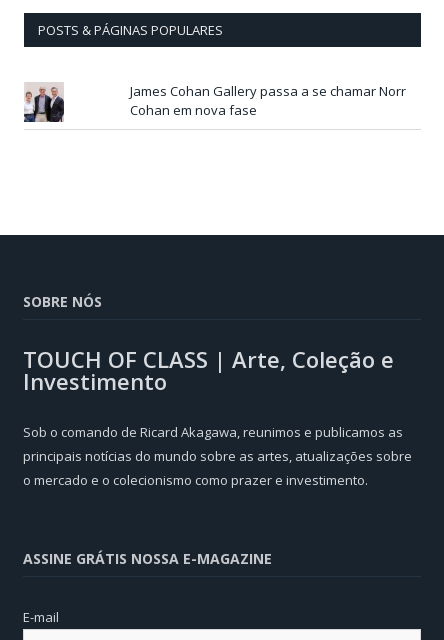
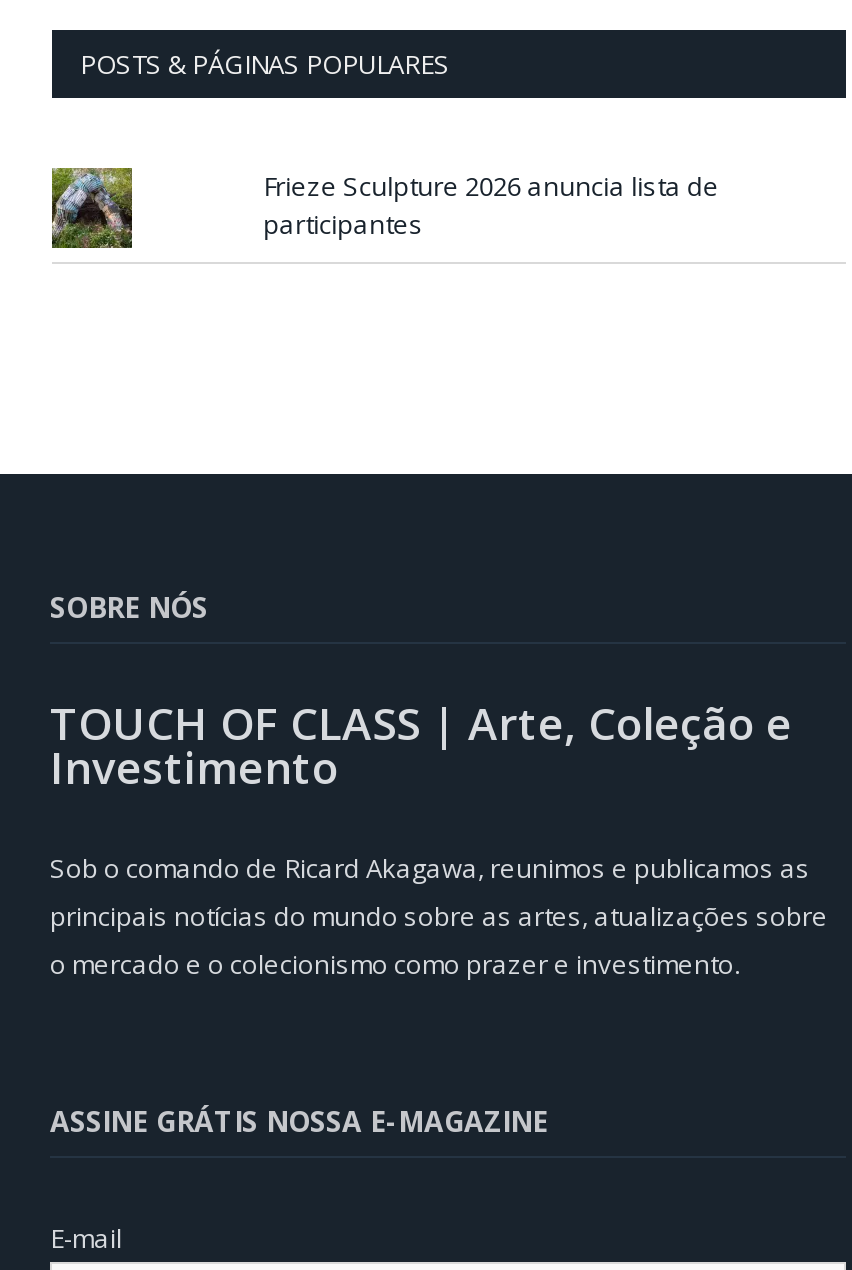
[24,82,64,122] [image] -> [50,166,134,248] [image]
[130,82,406,119] James Cohan Gallery passa a se chamar Norr | Cohan em nova fase -> [263,167,719,241] Frieze Sculpture 2026 anuncia lista de | participantes

